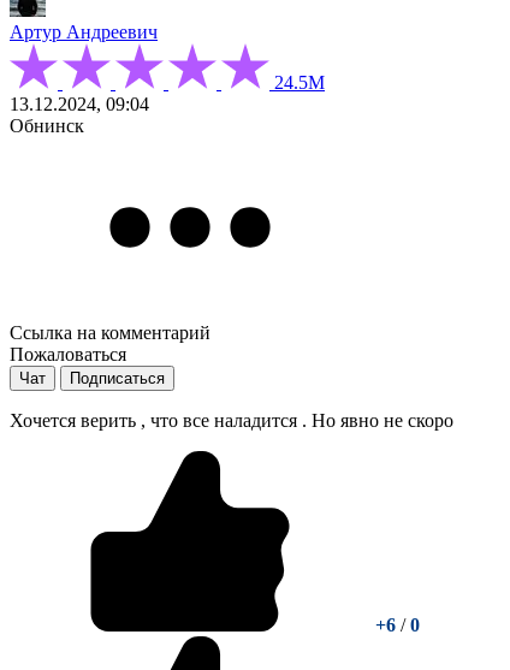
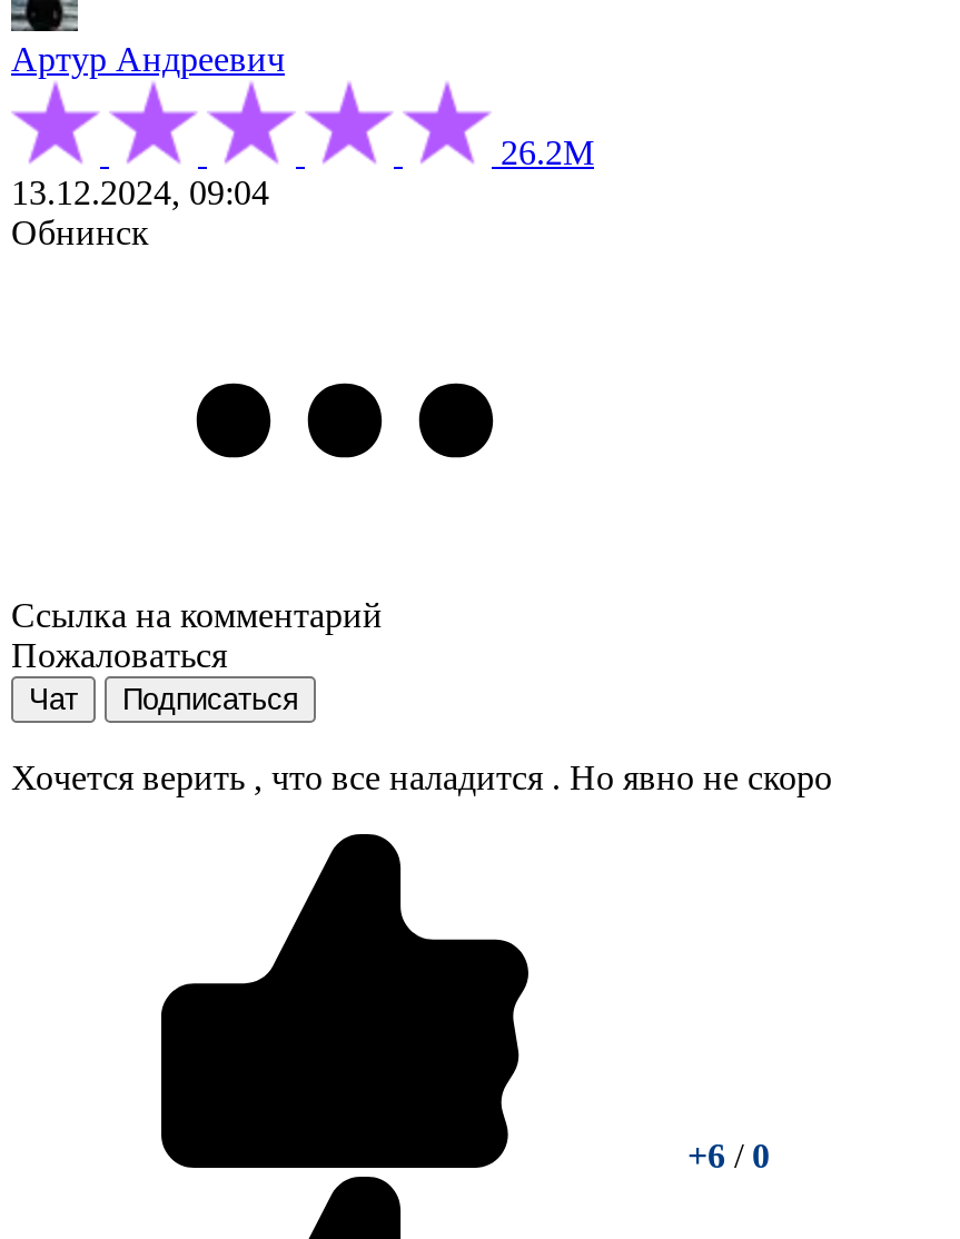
[269,72,325,92] 24.5М -> [492,133,594,170] 26.2М

